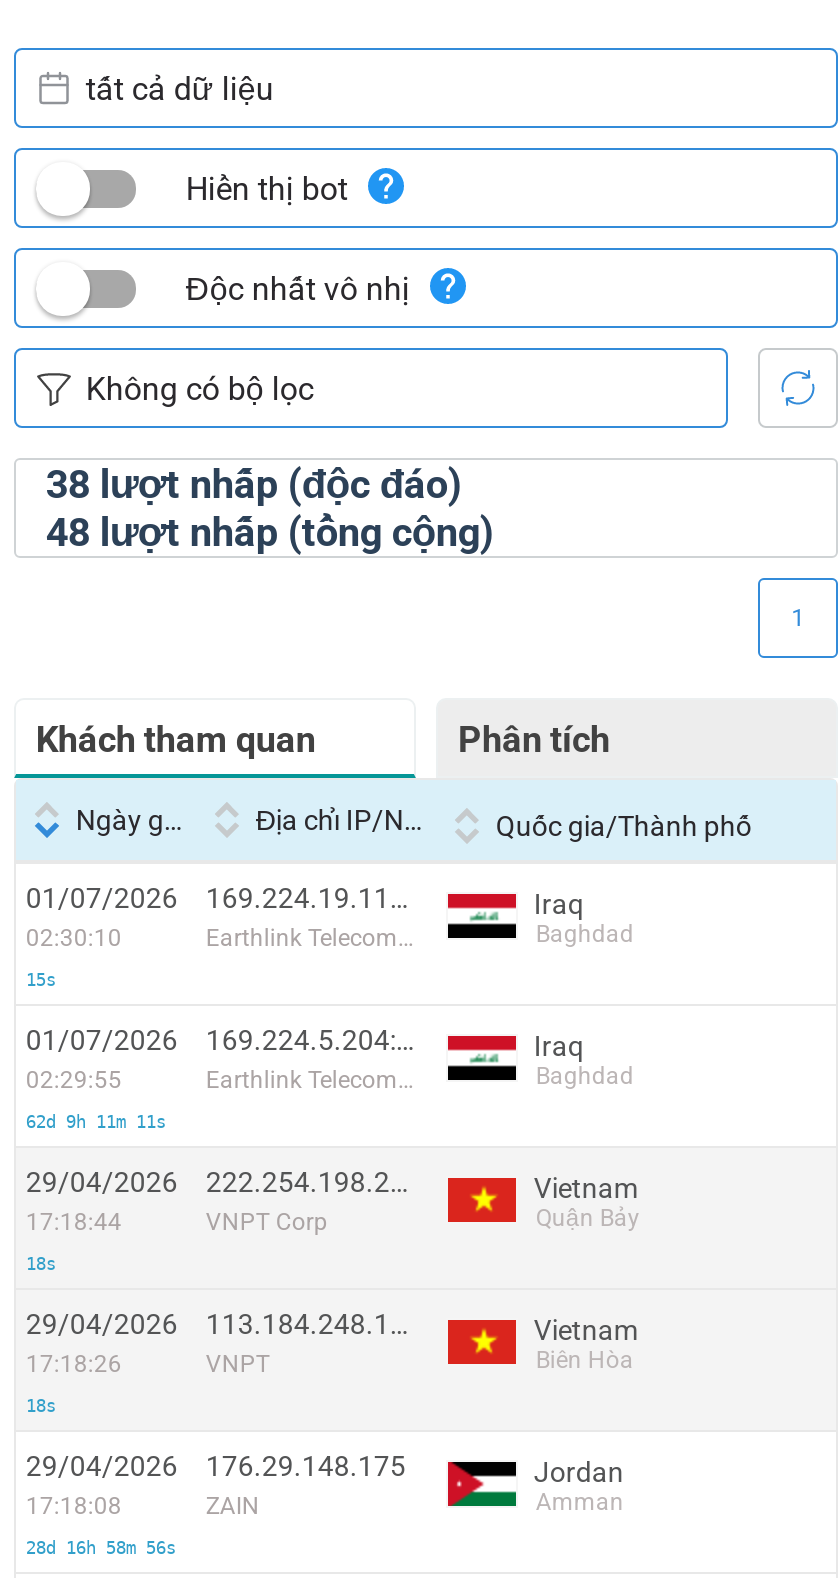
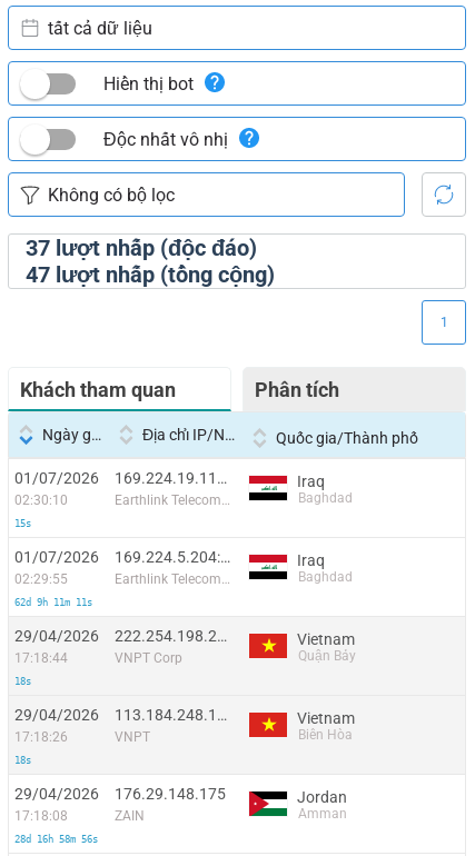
[46,460,462,508] 38 lượt nhấp (độc đáo) -> [25,235,257,261] 37 lượt nhấp (độc đáo)
[46,508,494,556] 48 lượt nhấp (tổng cộng) -> [25,261,275,288] 47 lượt nhấp (tổng cộng)

